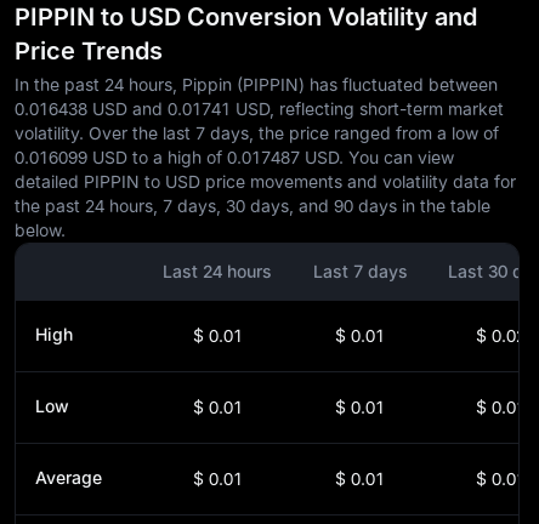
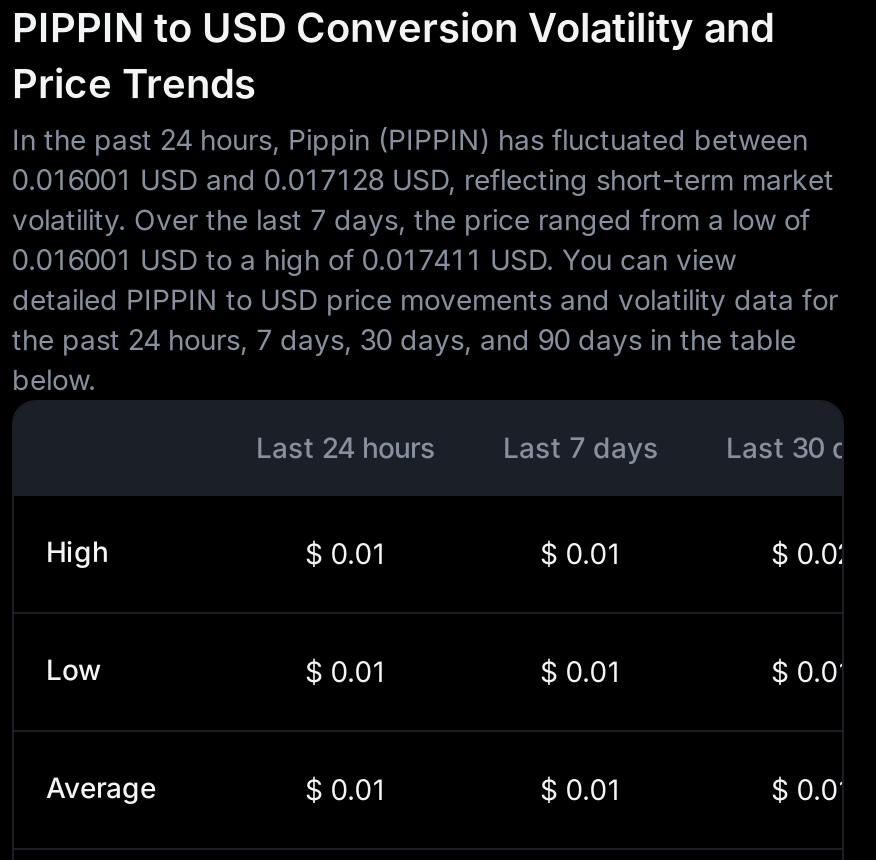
[15,99,504,119] 0.016438 USD and 0.01741 USD, reflecting short-term market -> [12,163,834,197] 0.016001 USD and 0.017128 USD, reflecting short-term market
[15,147,454,168] 0.016099 USD to a high of 0.017487 USD. You can view -> [12,243,736,277] 0.016001 USD to a high of 0.017411 USD. You can view

